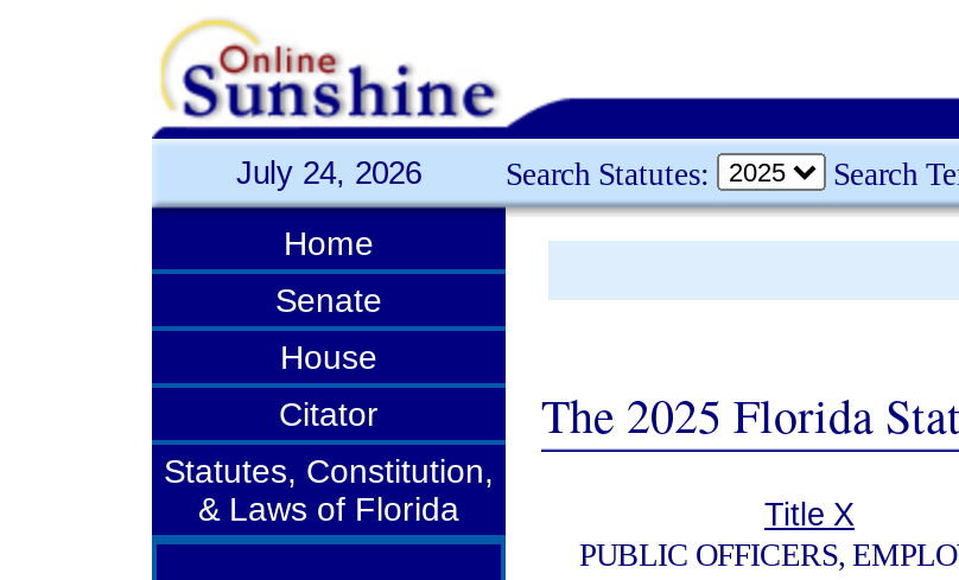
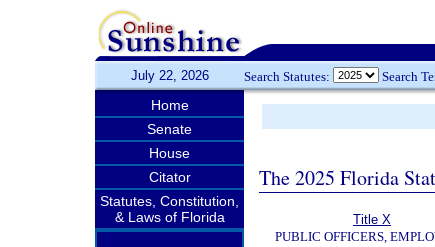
[236,155,421,191] July 24, 2026 -> [130,68,208,83] July 22, 2026

